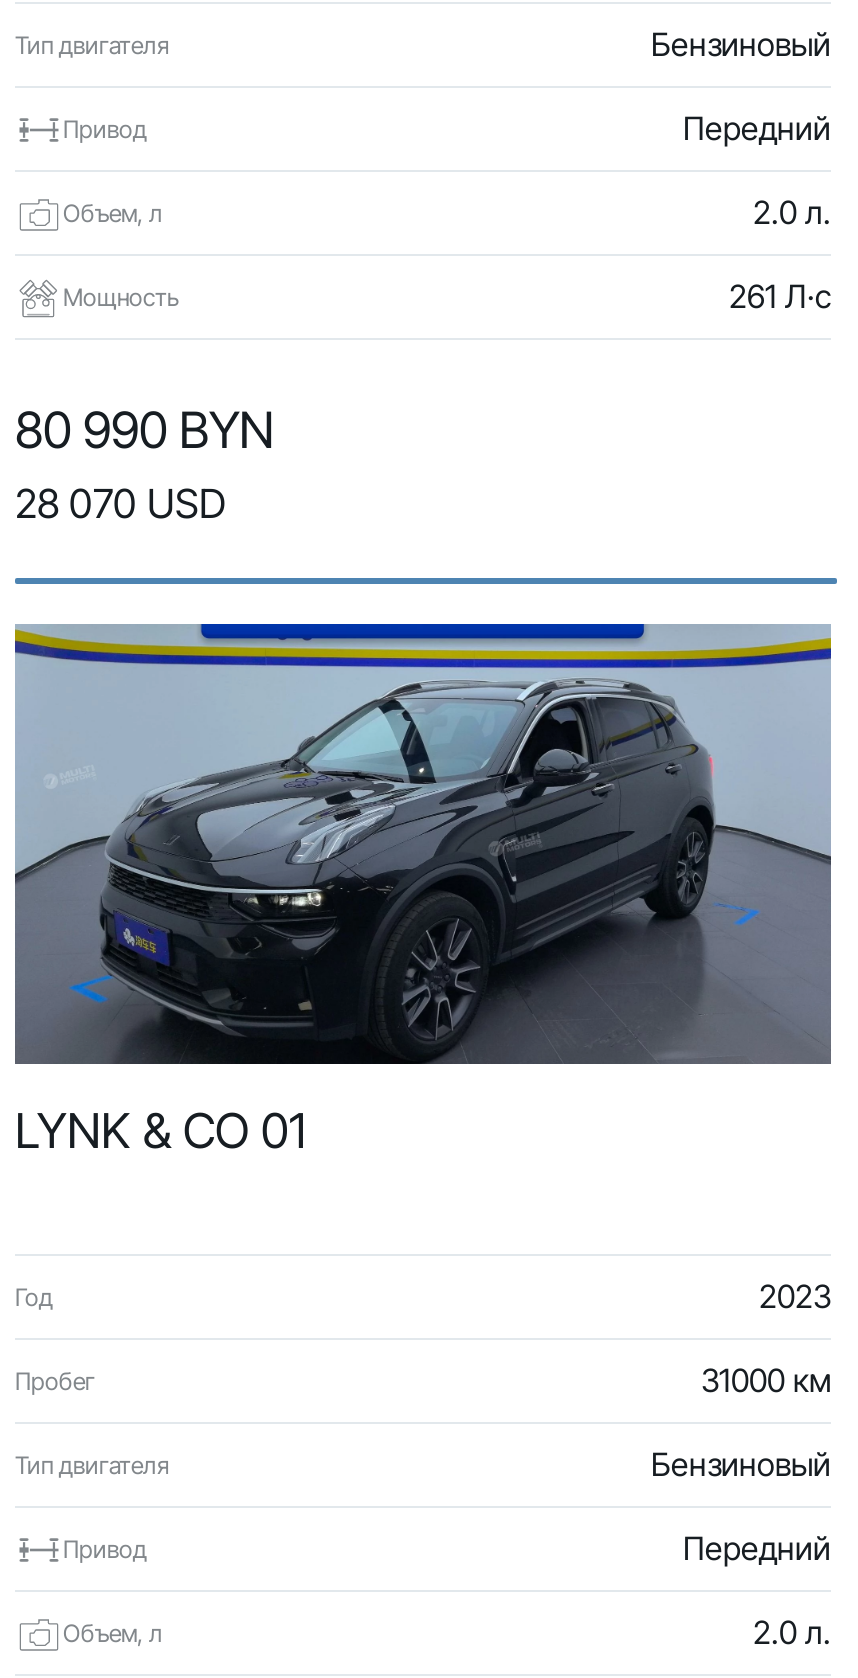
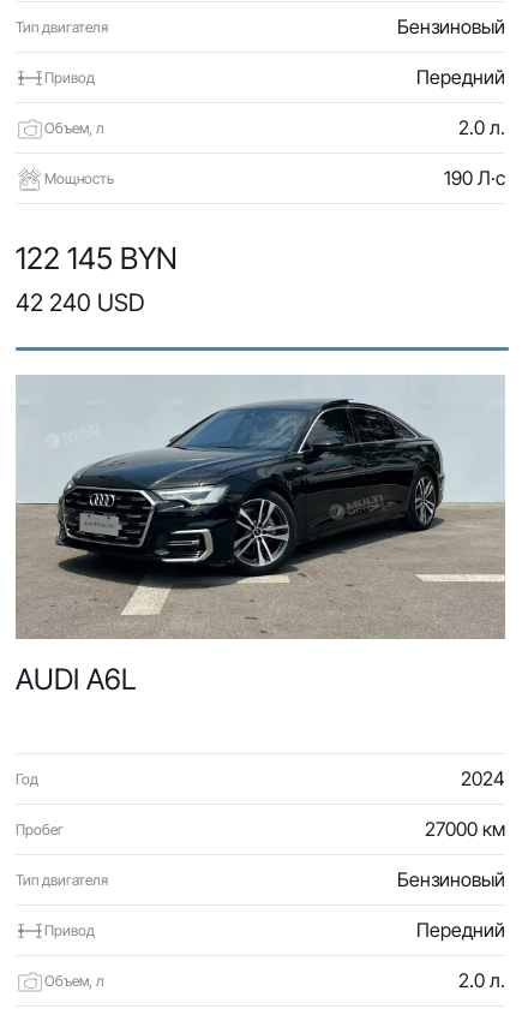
[729,276,831,316] 261 Л·с -> [444,166,505,190] 190 Л·с
[15,400,275,528] 80 990 BYN | 28 070 USD -> [16,240,178,317] 122 145 BYN | 42 240 USD
[13,622,833,1160] [image] | LYNK & CO 01 -> [16,375,505,697] [image] | AUDI A6L
[759,1276,831,1316] 2023 -> [461,766,505,790] 2024
[701,1360,831,1400] 31000 км -> [425,817,505,841] 27000 км

